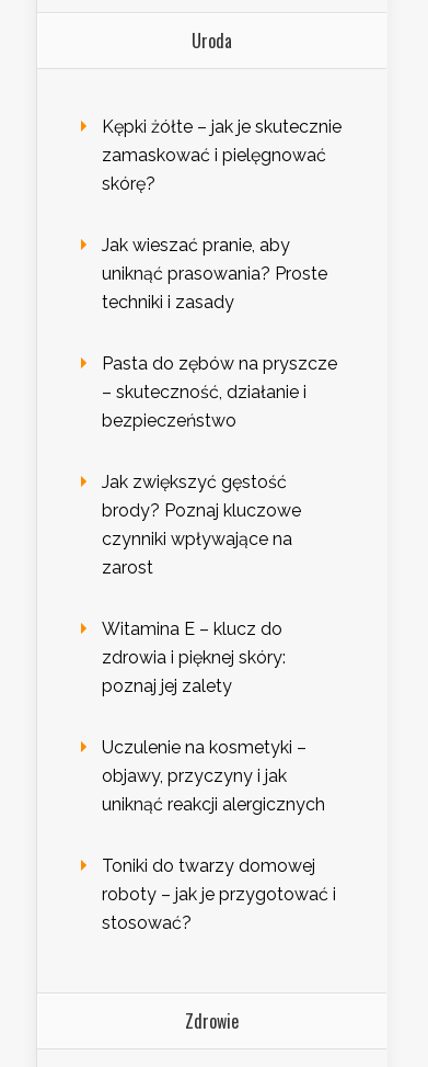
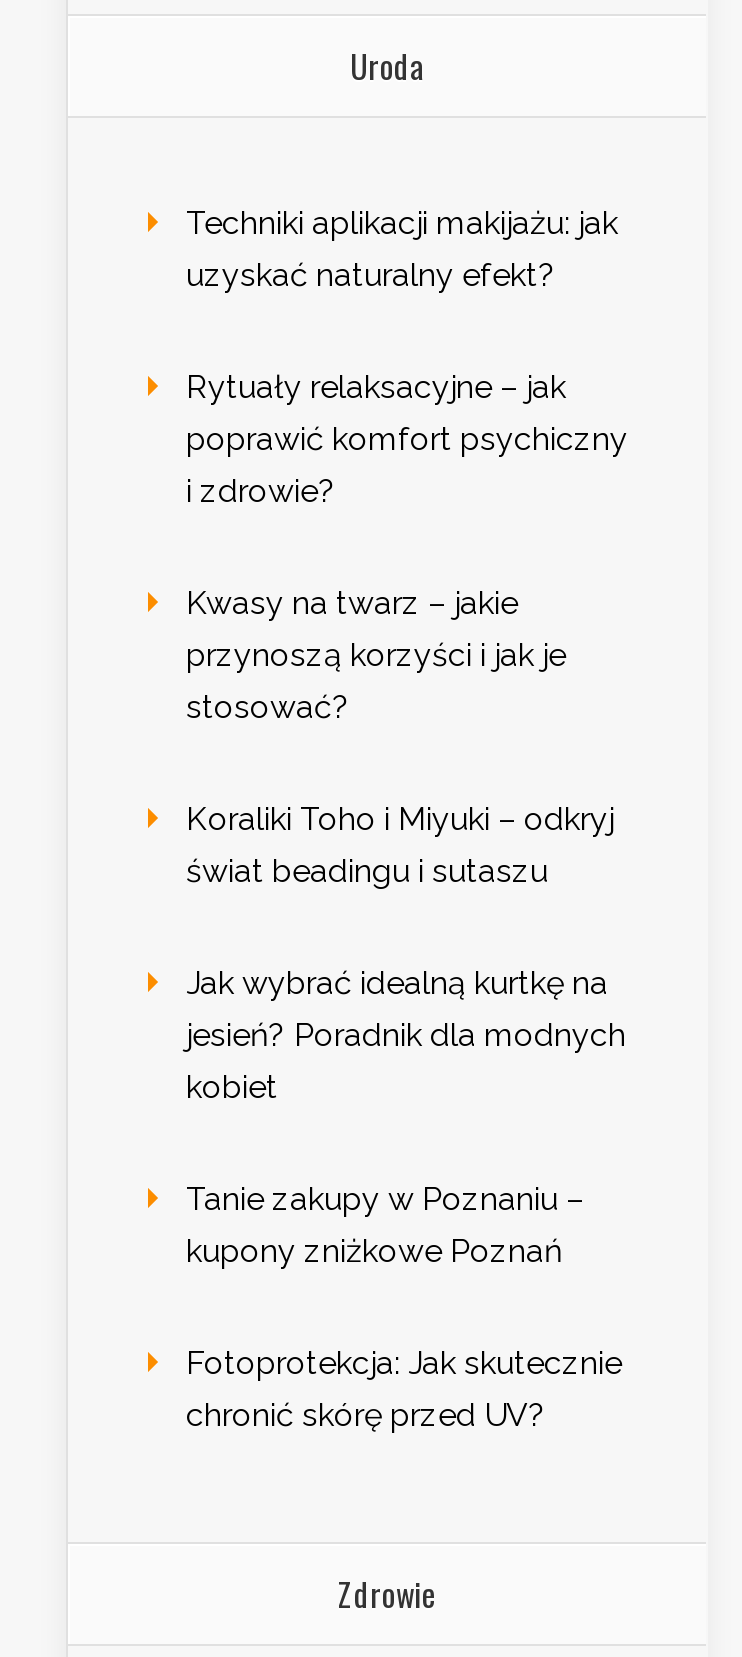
[102,116,342,905] Kępki żółte – jak je skutecznie | zamaskować i pielęgnować | skórę? | Jak wieszać pranie, aby | uniknąć prasowania? Proste | techniki i zasady | Pasta do zębów na pryszcze | – skuteczność, działanie i | bezpieczeństwo | Jak zwiększyć gęstość | brody? Poznaj kluczowe | czynniki wpływające na | zarost | Witamina E – klucz do | zdrowia i pięknej skóry: | poznaj jej zalety | Uczulenie na kosmetyki – | objawy, przyczyny i jak | uniknąć reakcji alergicznych | Toniki do twarzy domowej | roboty – jak je przygotować i -> [186,204,628,674] Techniki aplikacji makijażu: jak | uzyskać naturalny efekt? | Rytuały relaksacyjne – jak | poprawić komfort psychiczny | i zdrowie? | Kwasy na twarz – jakie | przynoszą korzyści i jak je
moved [102,913,192,933] -> [186,688,350,726]: stosować?
none -> [186,800,626,1434] Koraliki Toho i Miyuki – odkryj | świat beadingu i sutaszu | Jak wybrać idealną kurtkę na | jesień? Poradnik dla modnych | kobiet | Tanie zakupy w Poznaniu – | kupony zniżkowe Poznań | Fotoprotekcja: Jak skutecznie | chronić skórę przed UV?

